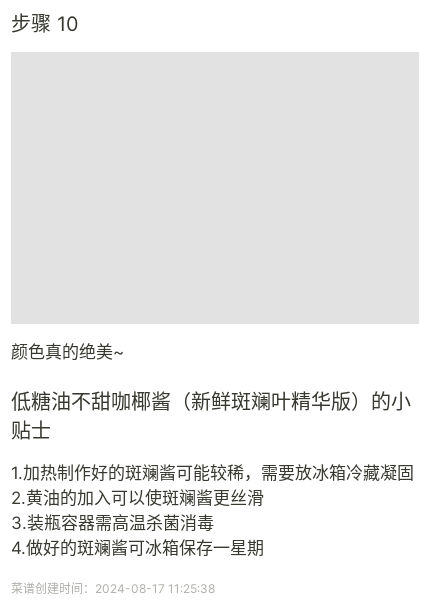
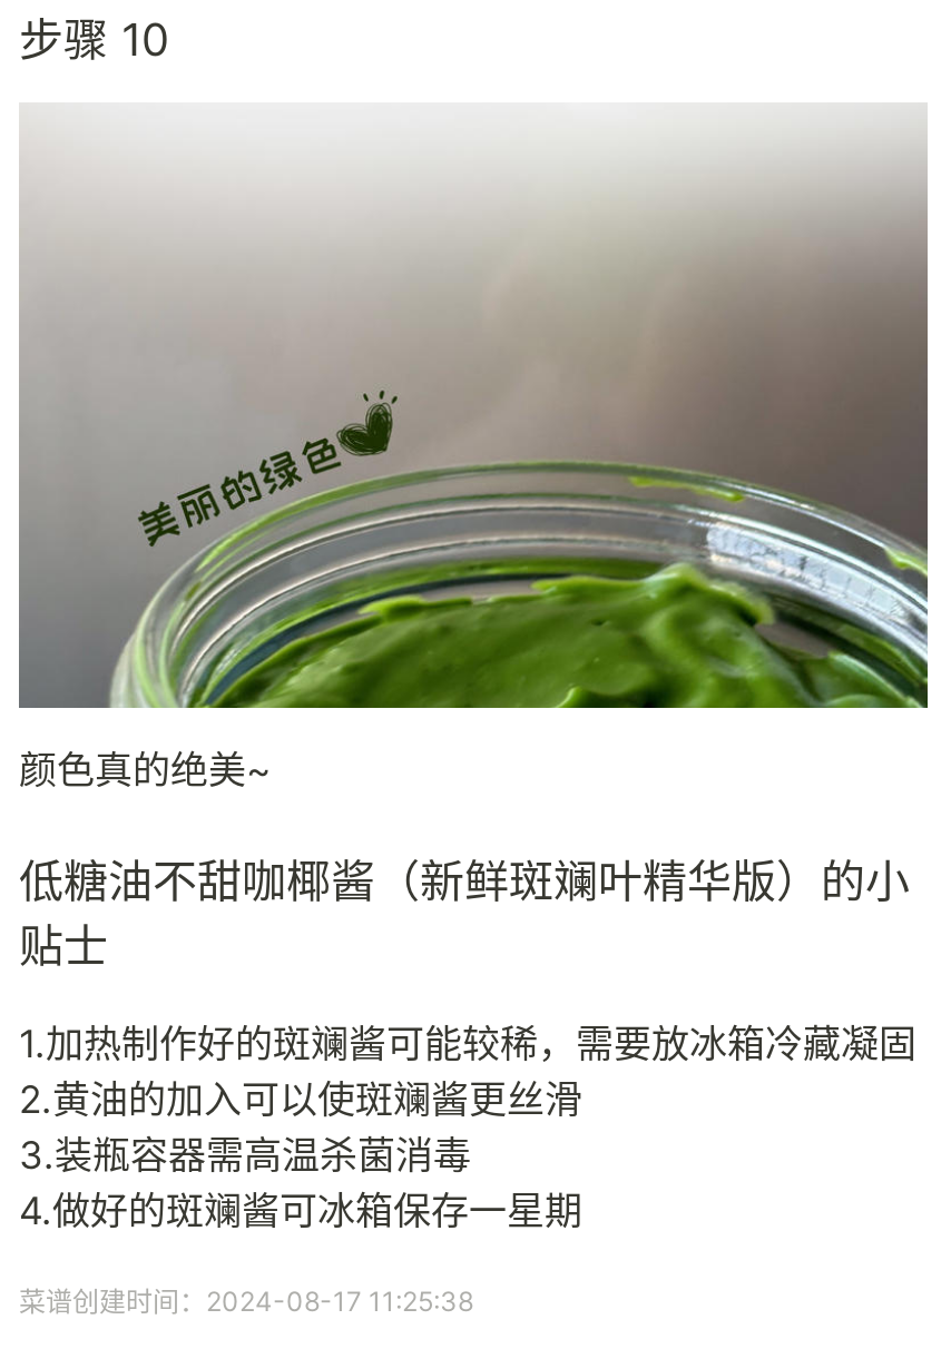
none -> [19,160,930,710] [image]

